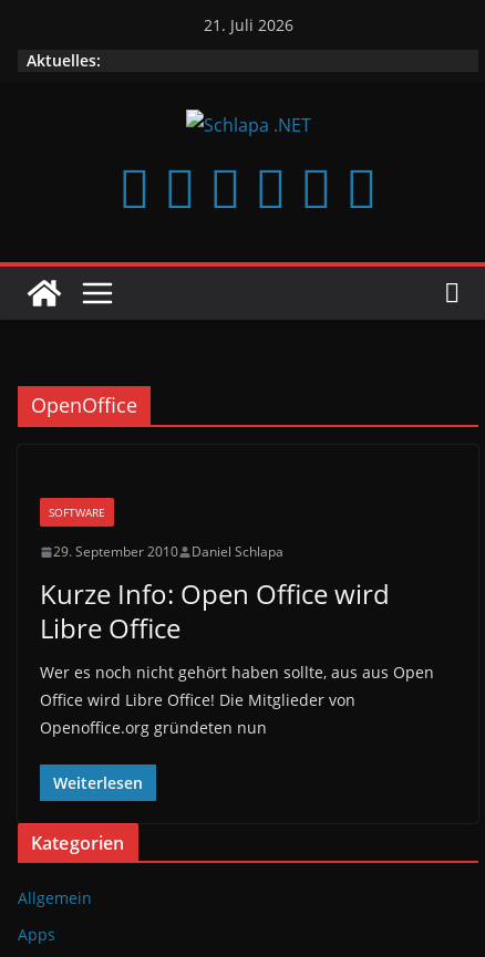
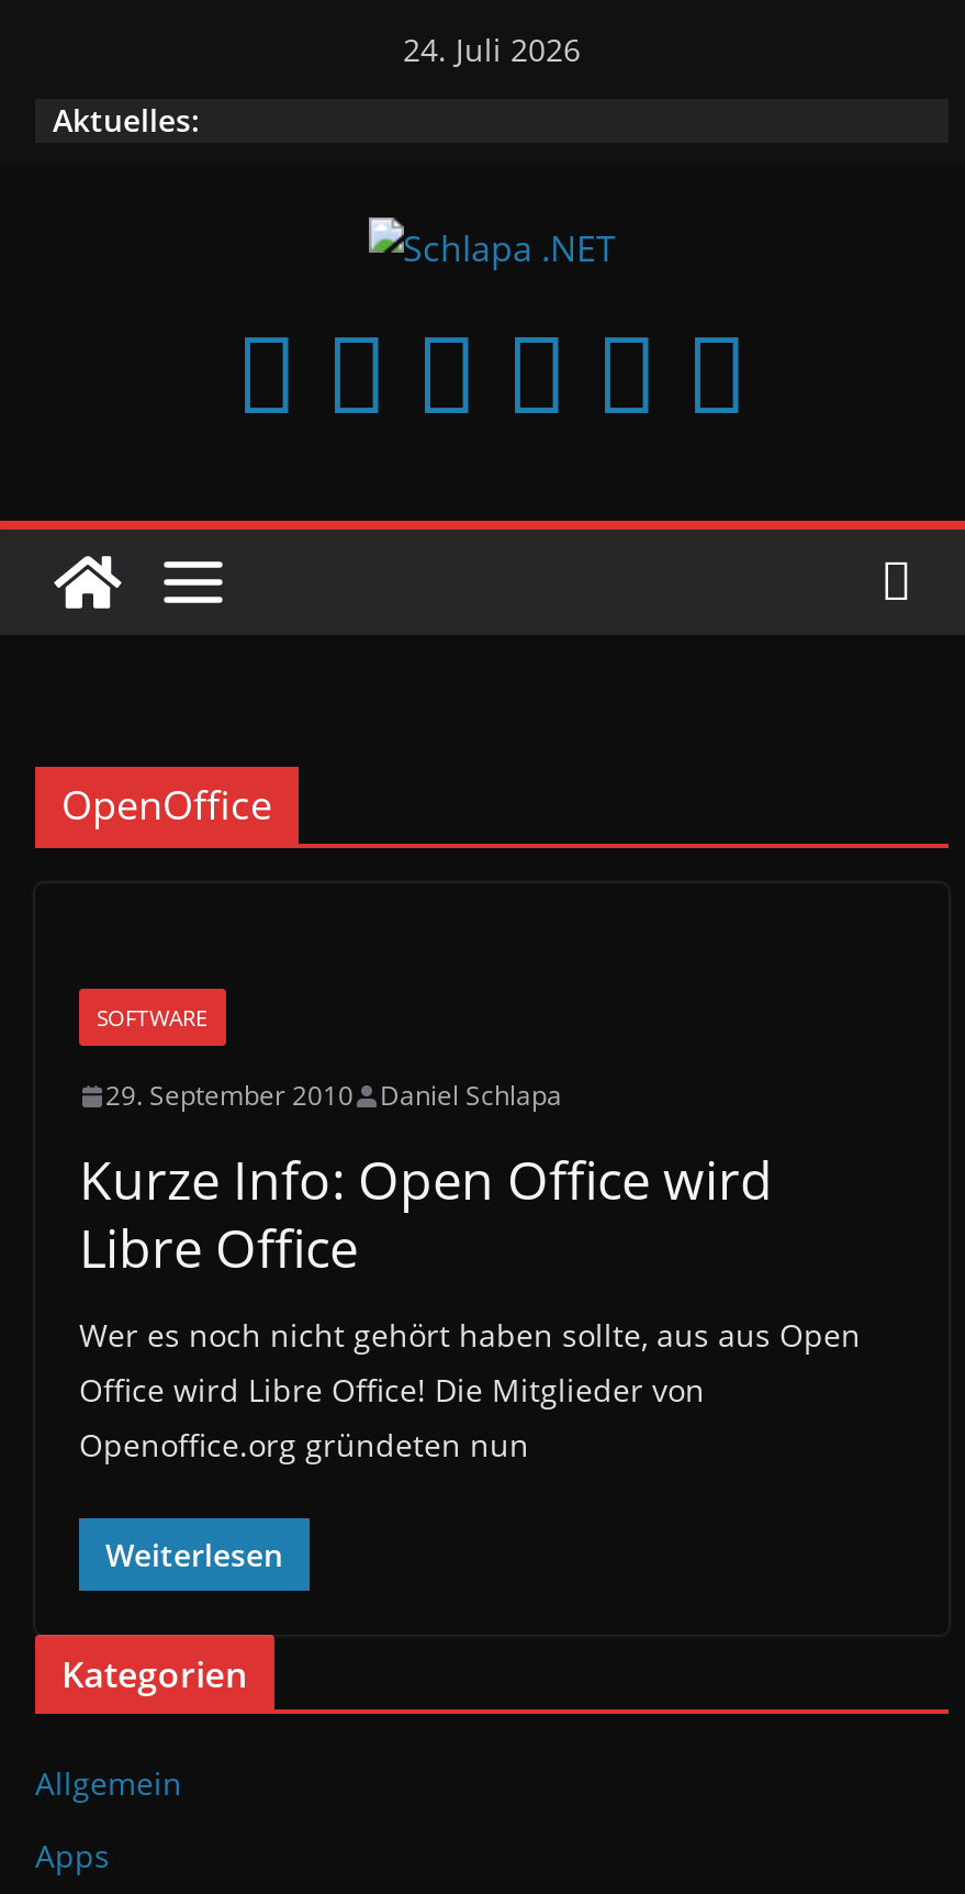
[203,14,293,35] 21. Juli 2026 -> [403,29,581,70] 24. Juli 2026

